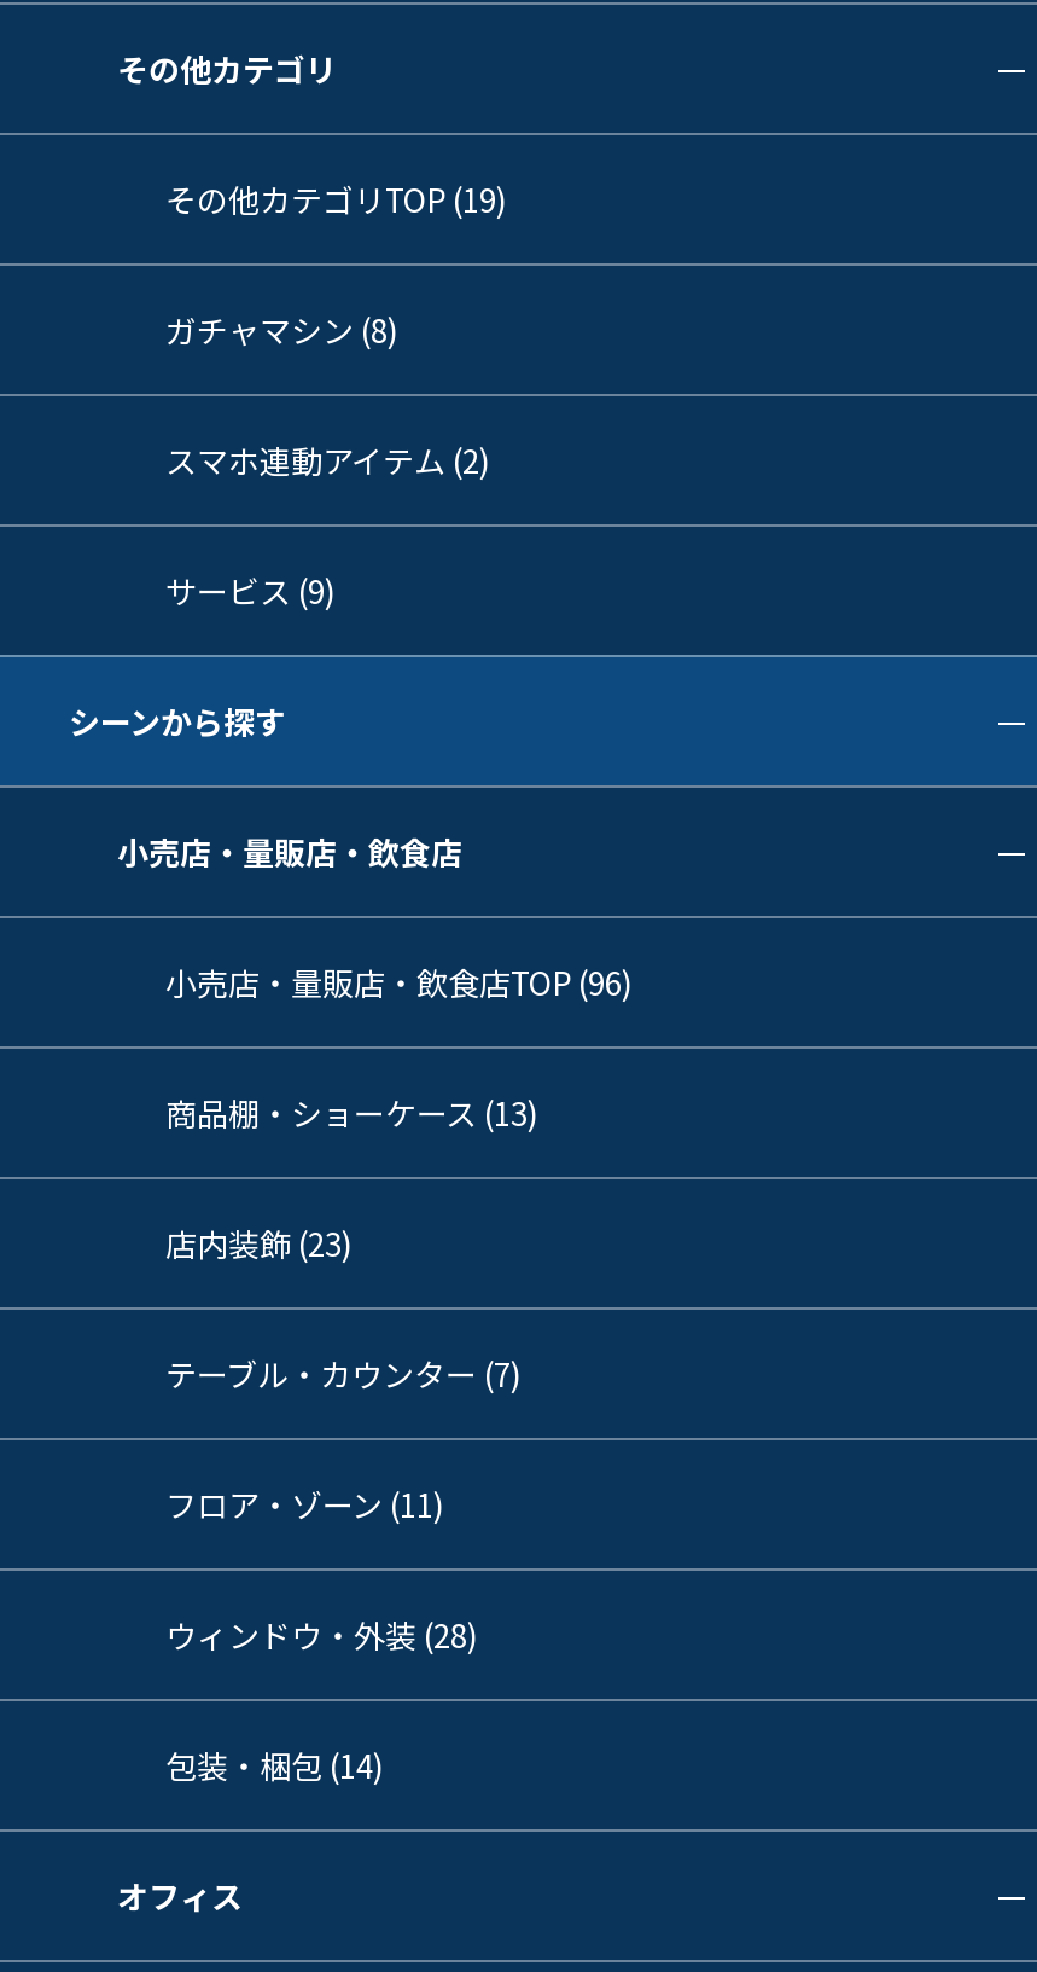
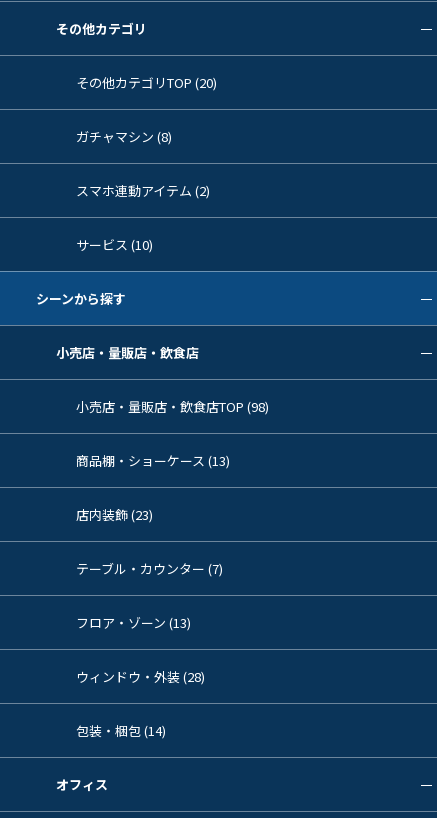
[165,177,506,223] その他カテゴリTOP (19) -> [76,73,217,92] その他カテゴリTOP (20)
[165,568,334,614] サービス (9) -> [76,235,153,254] サービス (10)
[165,960,631,1006] 小売店・量販店・飲食店TOP (96) -> [76,397,269,416] 小売店・量販店・飲食店TOP (98)
[165,1482,443,1528] フロア・ゾーン (11) -> [76,613,191,632] フロア・ゾーン (13)

